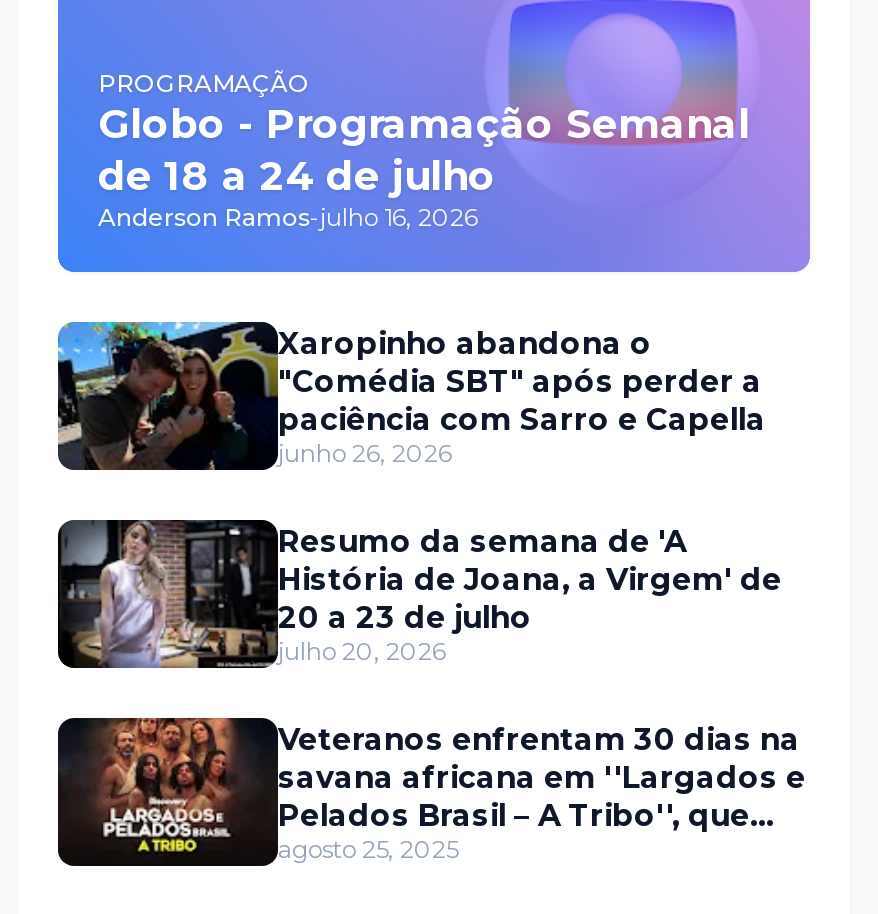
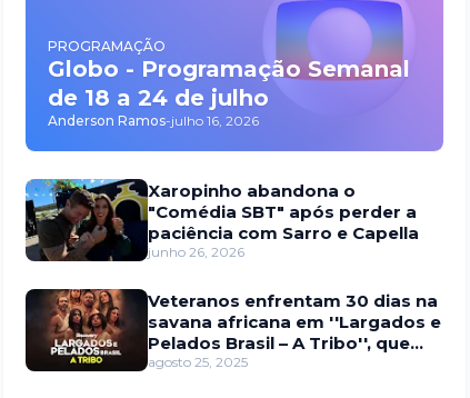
[62,518,782,670] [image] | Resumo da semana de 'A | História de Joana, a Virgem' de | 20 a 23 de julho | julho 20, 2026 -> none

